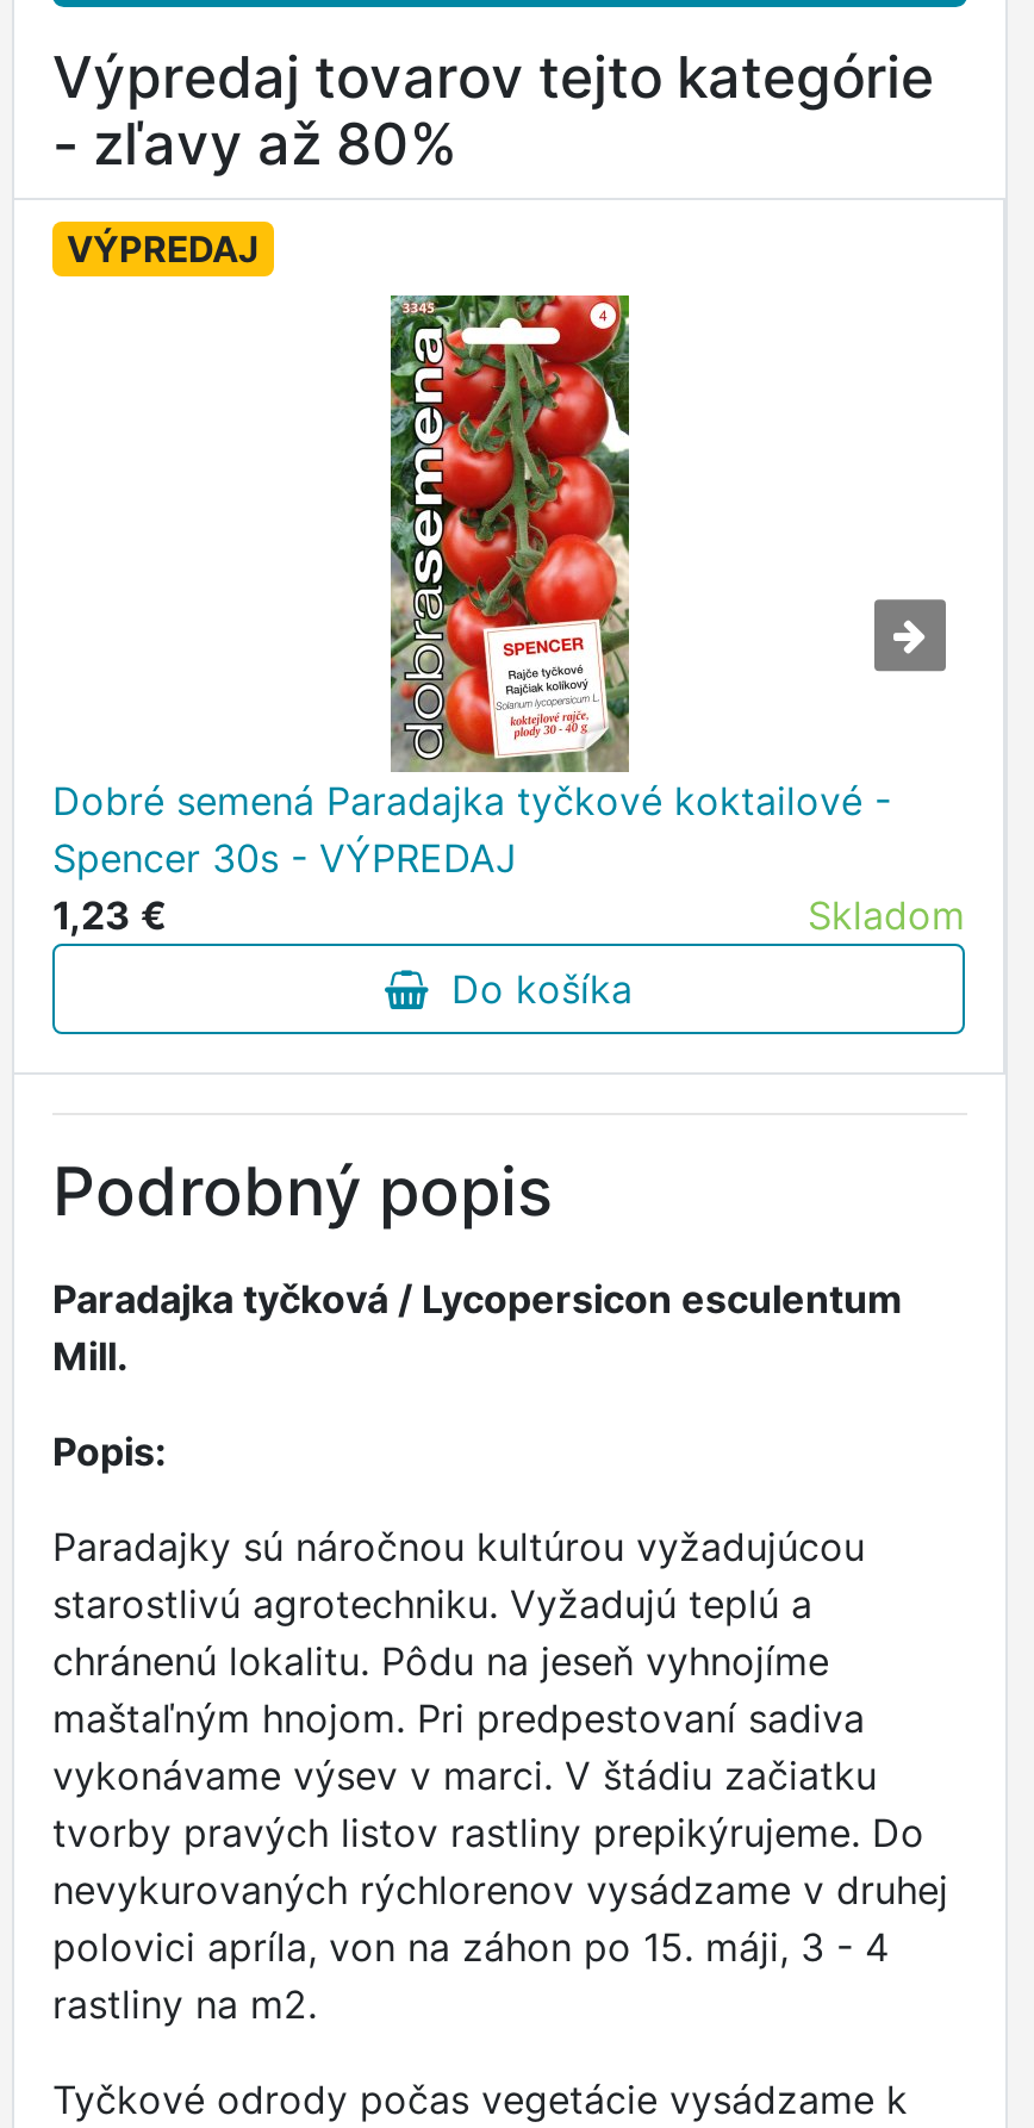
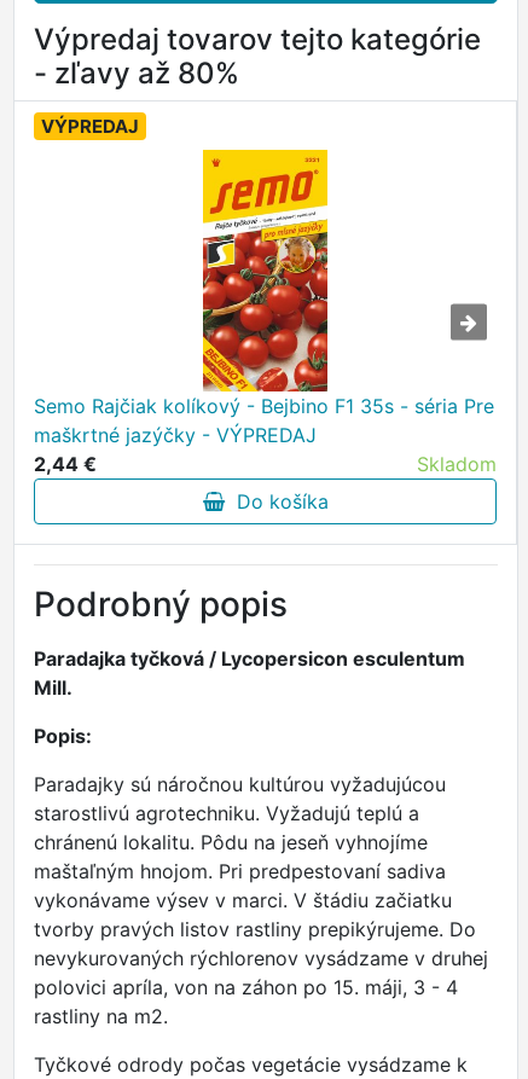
[52,293,891,939] [image] | Dobré semená Paradajka tyčkové koktailové - | Spencer 30s - VÝPREDAJ | 1,23 € -> [34,149,494,476] [image] | Semo Rajčiak kolíkový - Bejbino F1 35s - séria Pre | maškrtné jazýčky - VÝPREDAJ | 2,44 €

